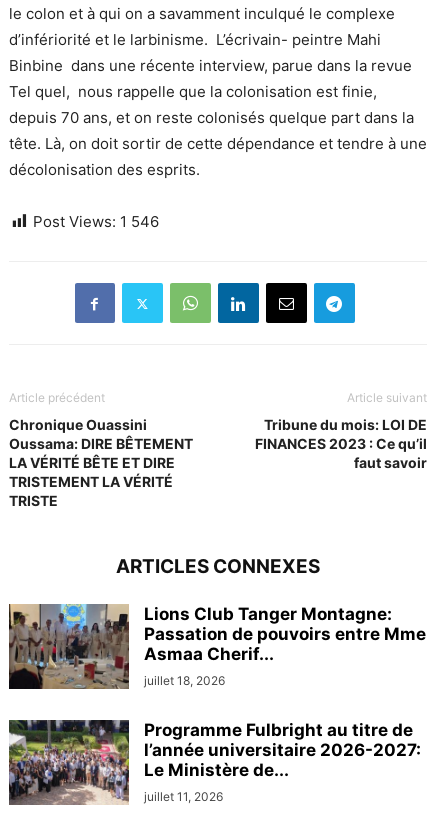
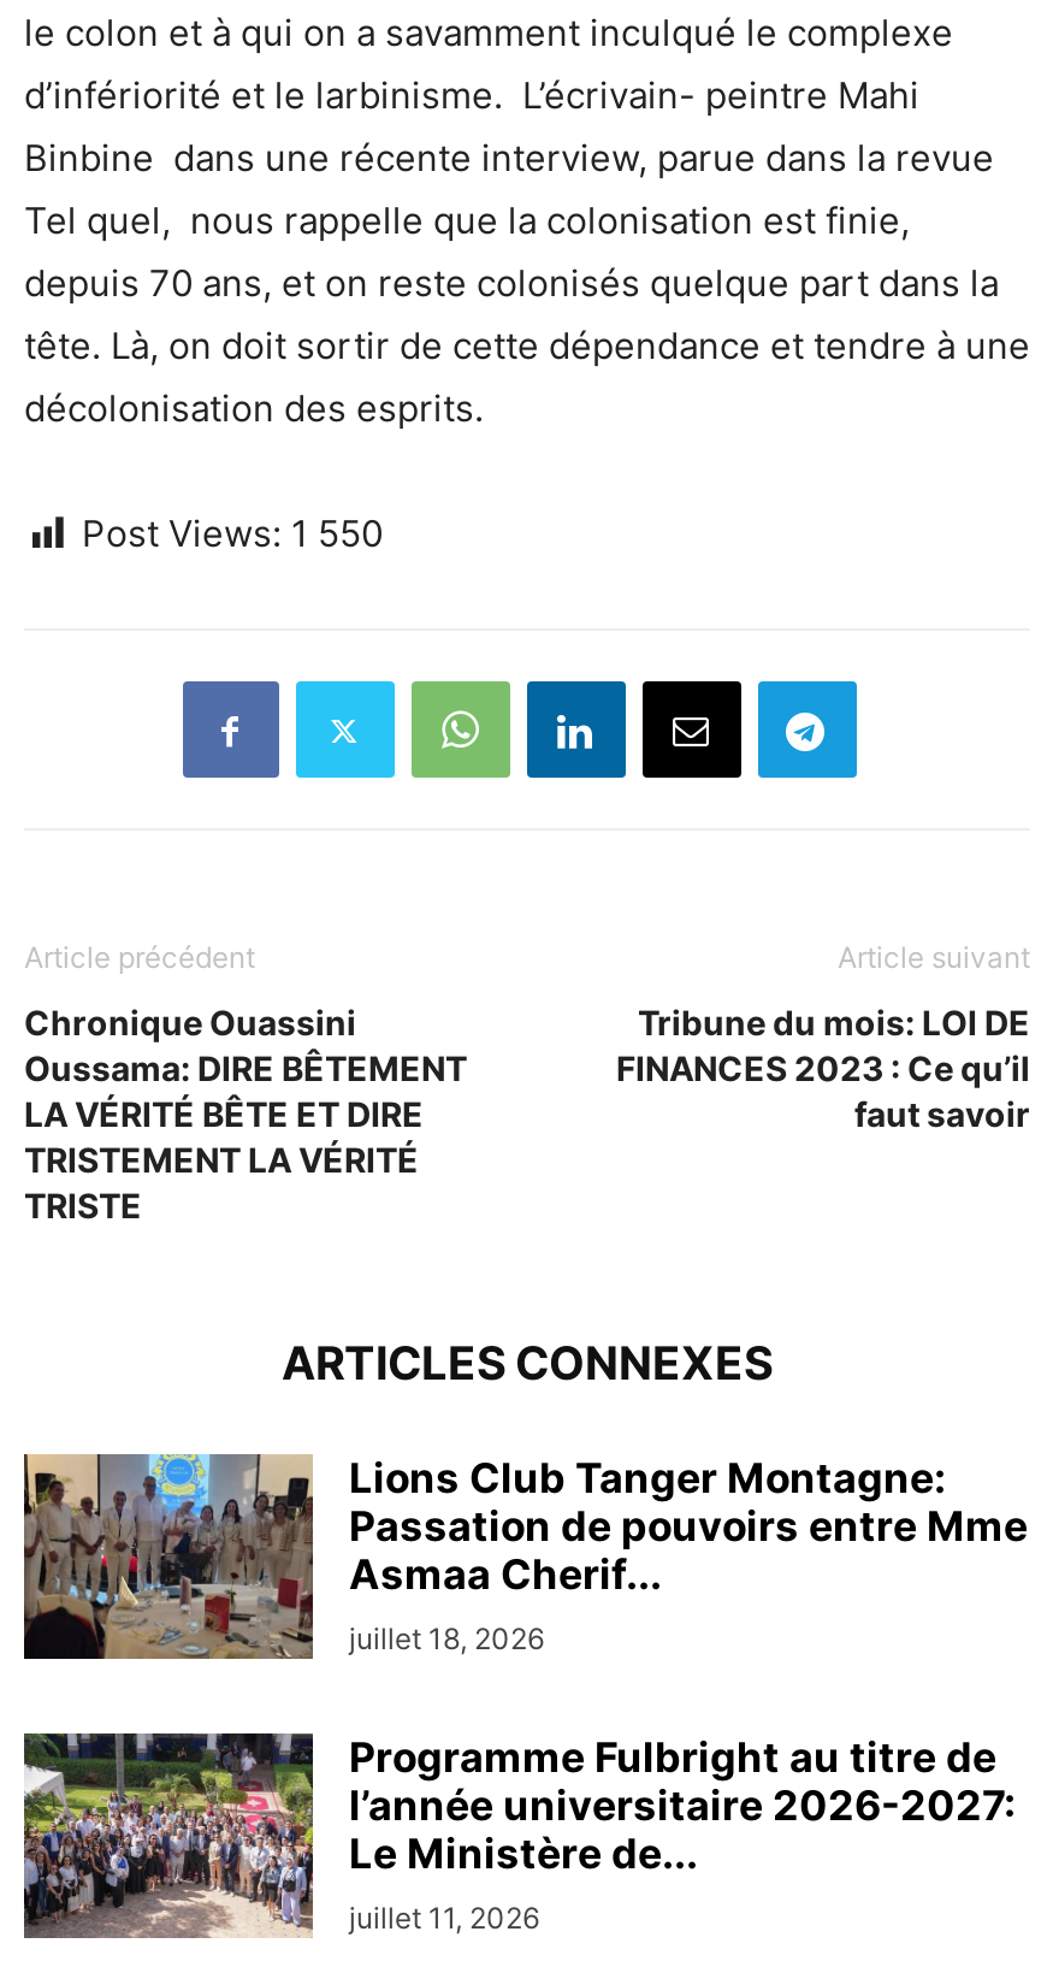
[33,212,159,231] Post Views: 1 546 -> [82,512,383,557] Post Views: 1 550

